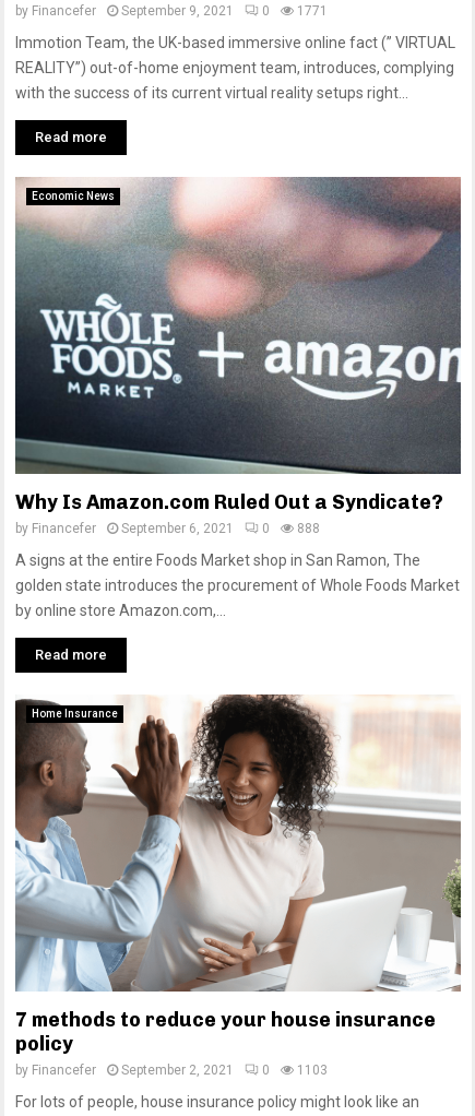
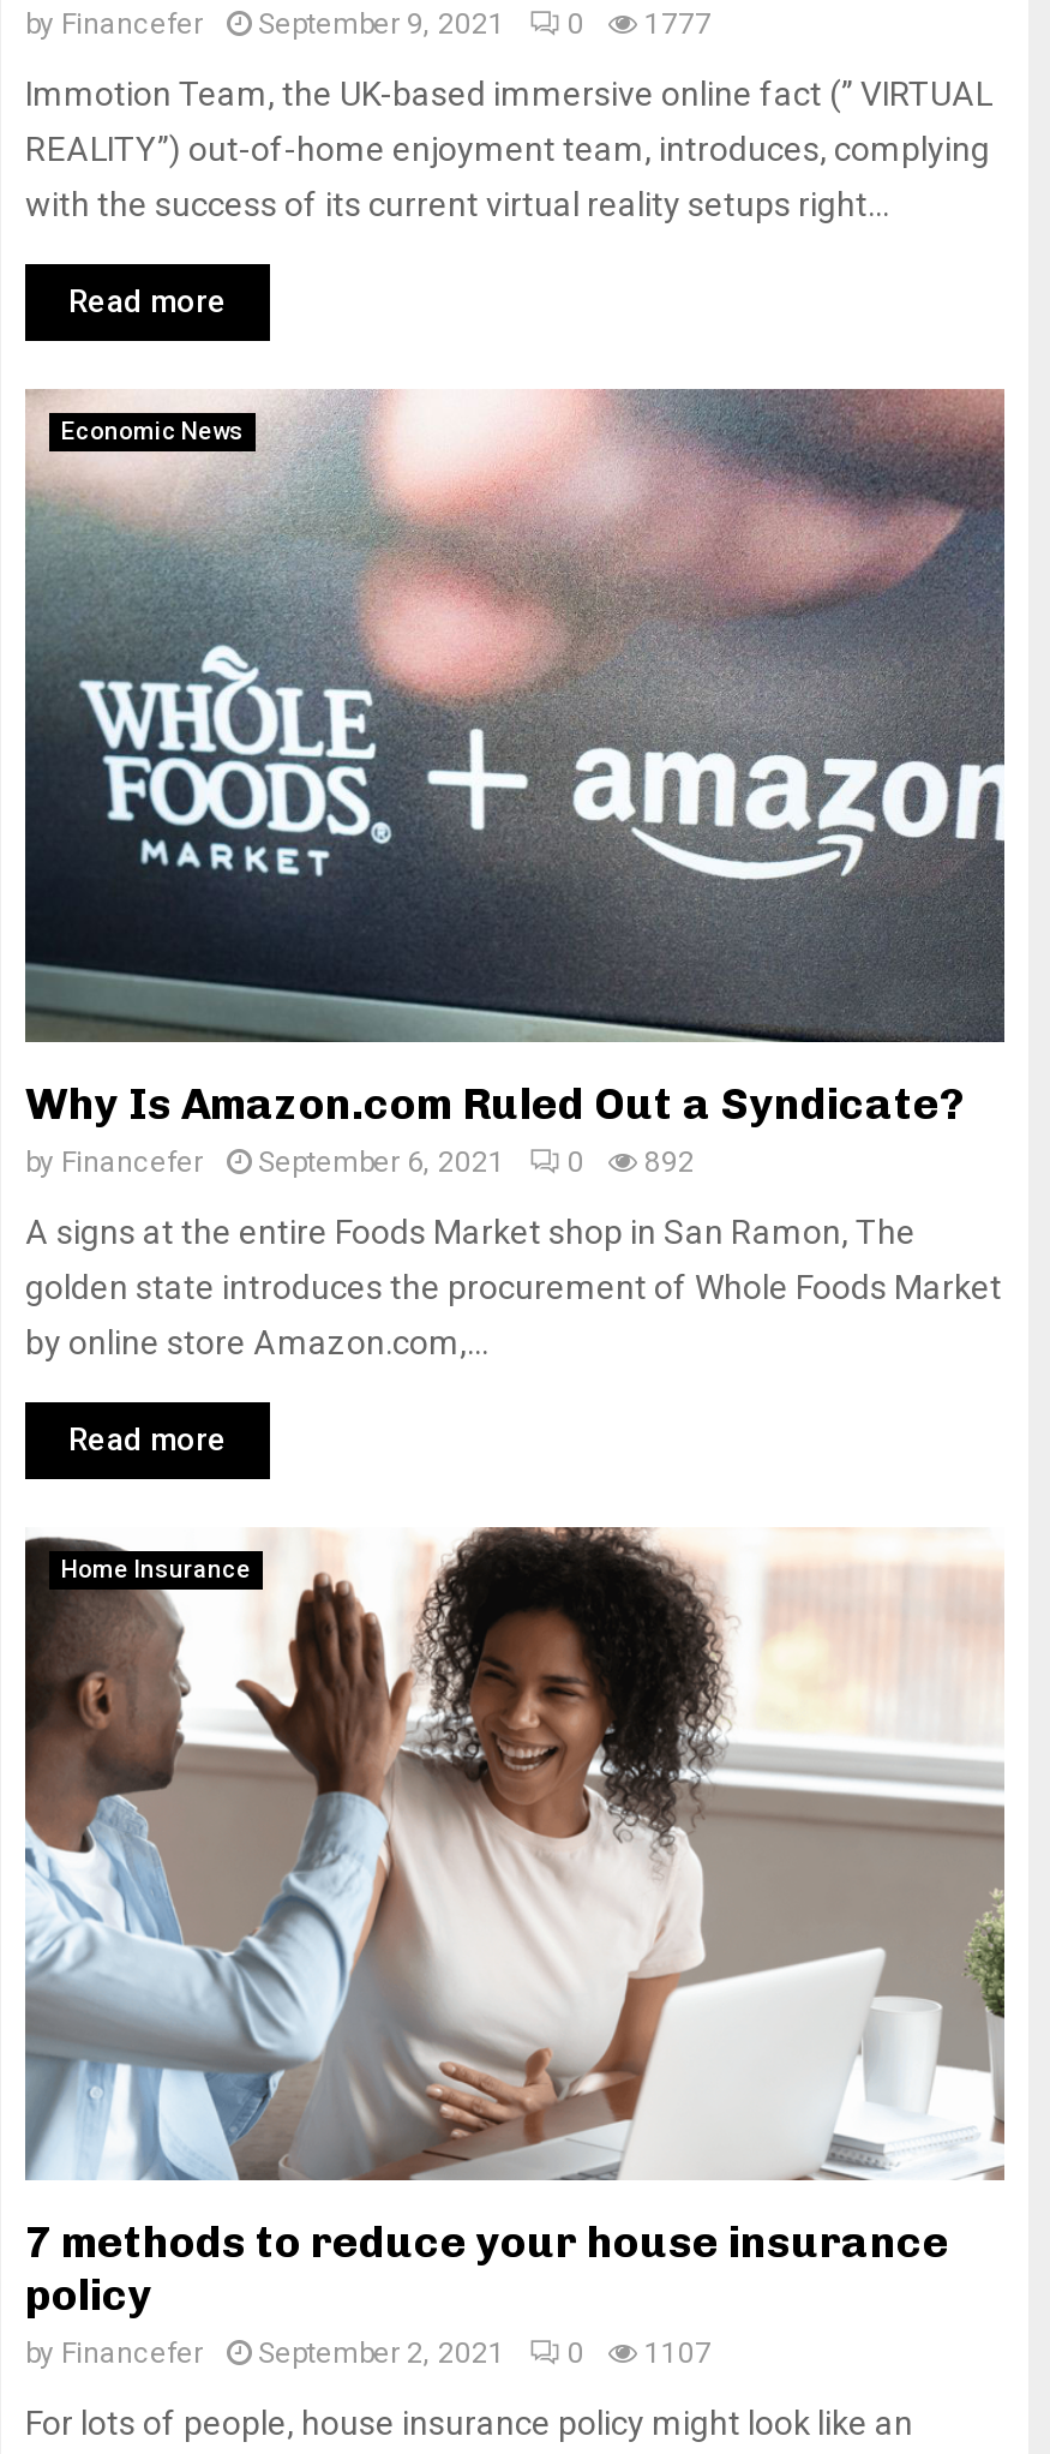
[15,3,328,19] by Financefer September 9, 2021 0 1771 -> [25,7,712,41] by Financefer September 9, 2021 0 1777
[15,521,320,536] by Financefer September 6, 2021 0 888 -> [25,1145,695,1179] by Financefer September 6, 2021 0 892
[15,1062,328,1078] by Financefer September 2, 2021 0 1103 -> [25,2336,712,2370] by Financefer September 2, 2021 0 1107

